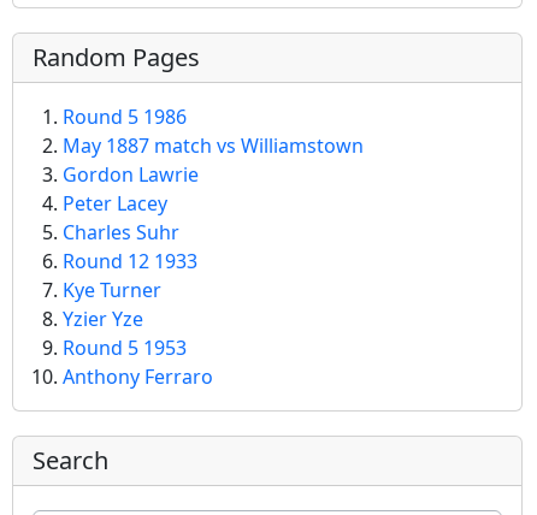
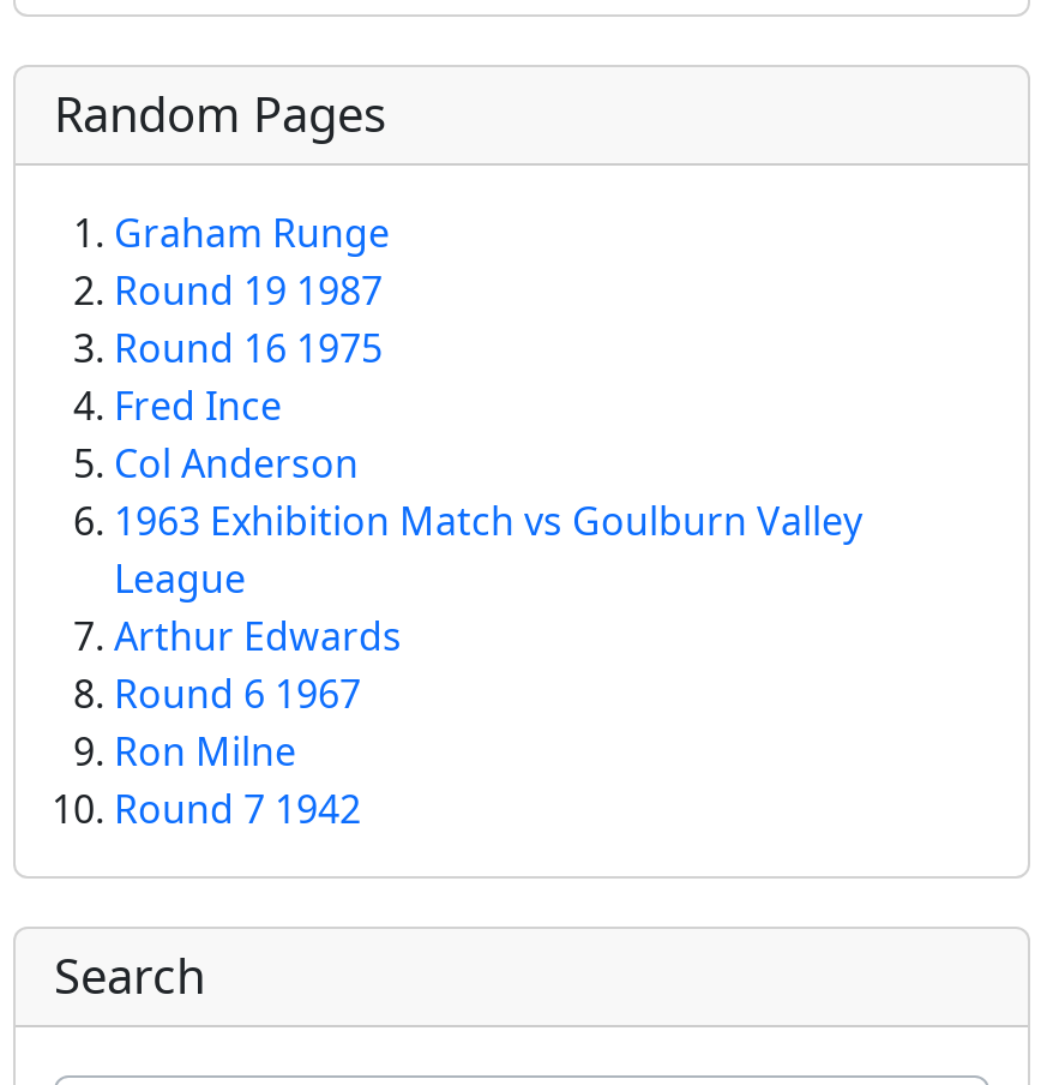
[63,104,364,390] Round 5 1986 | May 1887 match vs Williamstown | Gordon Lawrie | Peter Lacey | Charles Suhr | Round 12 1933 | Kye Turner | Yzier Yze | Round 5 1953 | Anthony Ferraro -> [114,207,862,836] Graham Runge | Round 19 1987 | Round 16 1975 | Fred Ince | Col Anderson | 1963 Exhibition Match vs Goulburn Valley | League | Arthur Edwards | Round 6 1967 | Ron Milne | Round 7 1942

